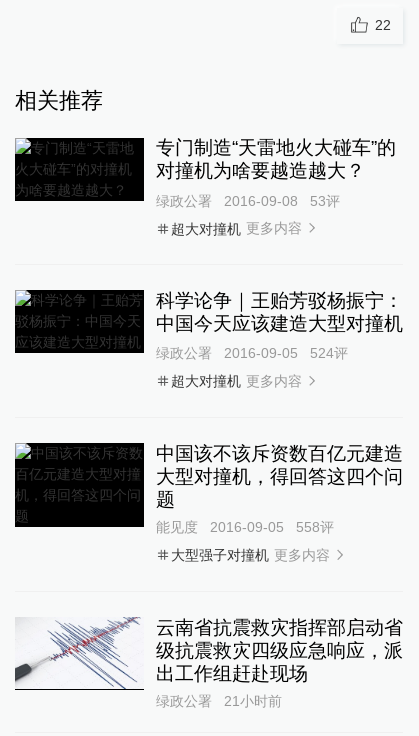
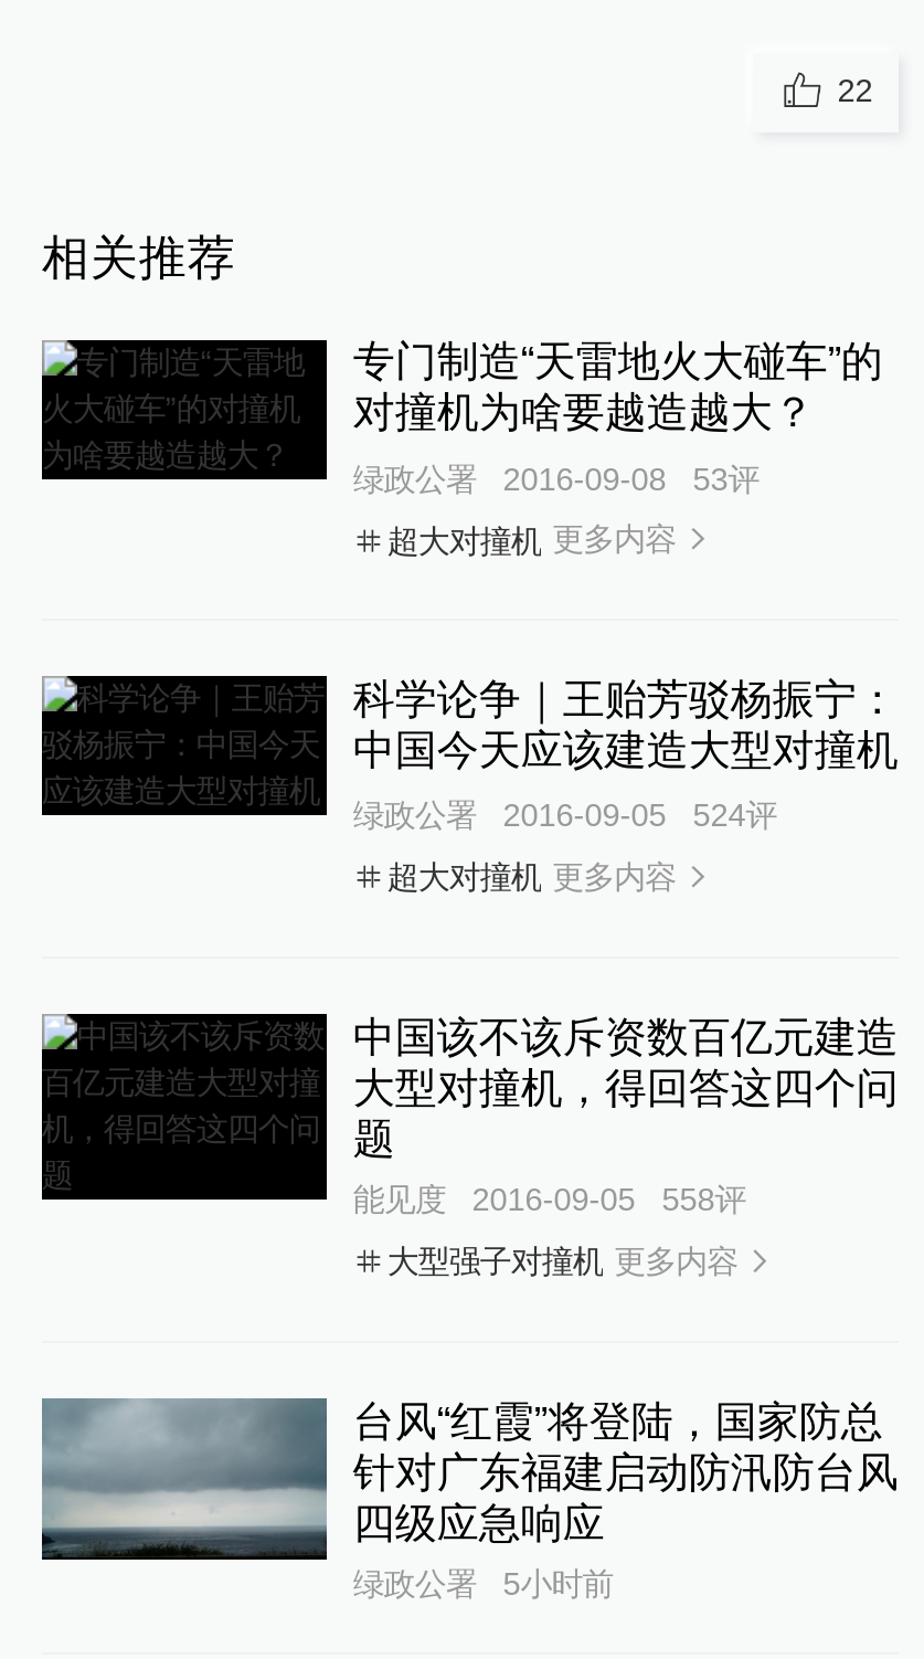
[15,616,403,690] [image] | 云南省抗震救灾指挥部启动省 | 级抗震救灾四级应急响应，派 | 出工作组赶赴现场 -> [40,1396,898,1560] [image] | 台风“红霞”将登陆，国家防总 | 针对广东福建启动防汛防台风 | 四级应急响应
[156,693,282,709] 绿政公署 21小时前 -> [353,1566,613,1602] 绿政公署 5小时前

